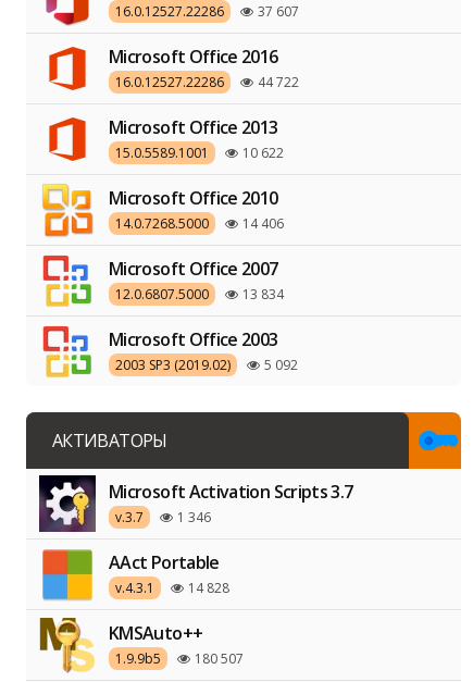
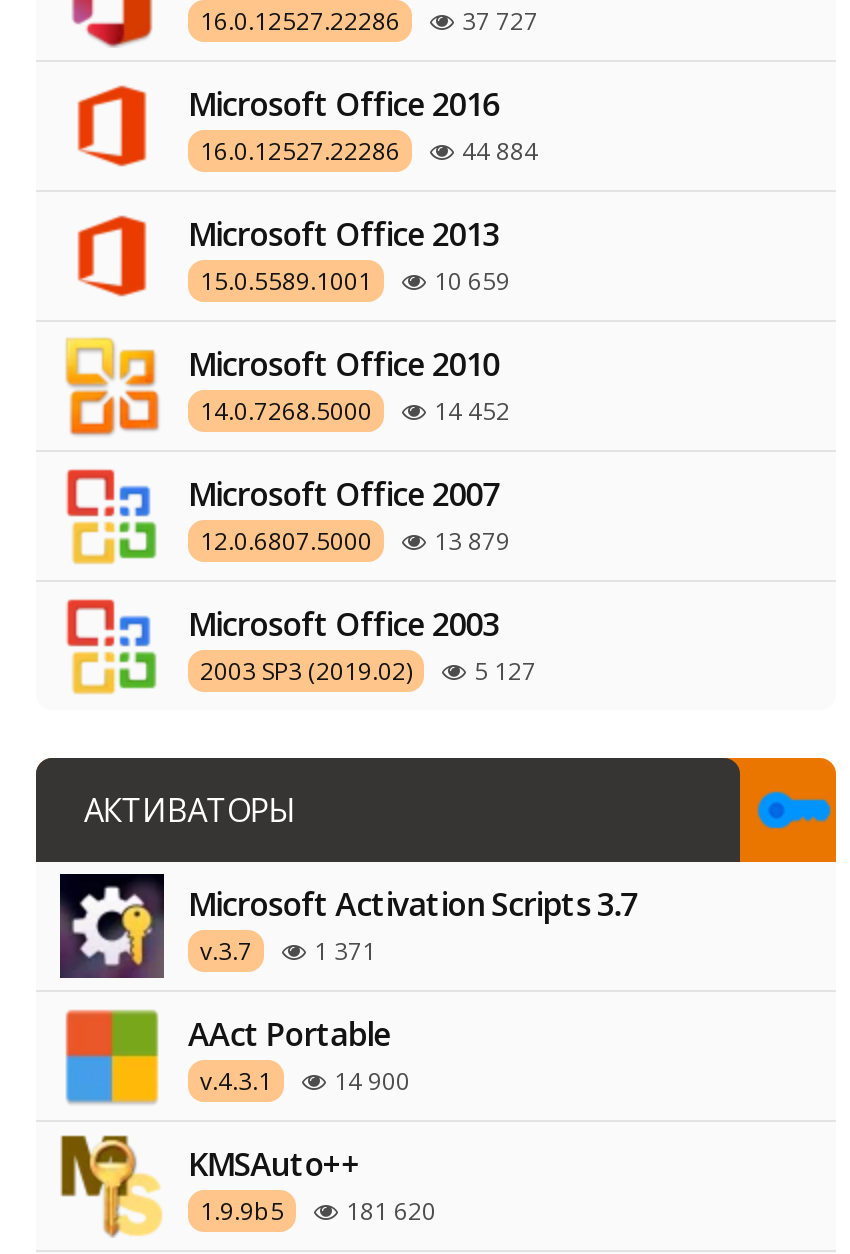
[115,2,299,21] 16.0.12527.22286 37 607 -> [200,4,538,38] 16.0.12527.22286 37 727
[115,73,299,92] 16.0.12527.22286 44 722 -> [200,134,538,168] 16.0.12527.22286 44 884
[115,144,284,162] 15.0.5589.1001 10 622 -> [200,264,510,298] 15.0.5589.1001 10 659
[115,214,284,233] 14.0.7268.5000 14 406 -> [200,394,510,428] 14.0.7268.5000 14 452
[115,285,284,304] 12.0.6807.5000 13 834 -> [200,524,510,558] 12.0.6807.5000 13 879
[115,356,298,374] 2003 SP3 (2019.02) 5 092 -> [200,654,536,688] 2003 SP3 (2019.02) 5 127
[115,508,211,527] v.3.7 1 346 -> [200,934,376,968] v.3.7 1 371
[115,579,229,597] v.4.3.1 14 828 -> [200,1064,410,1098] v.4.3.1 14 900
[115,650,244,668] 1.9.9b5 180 507 -> [200,1194,436,1228] 1.9.9b5 181 620

